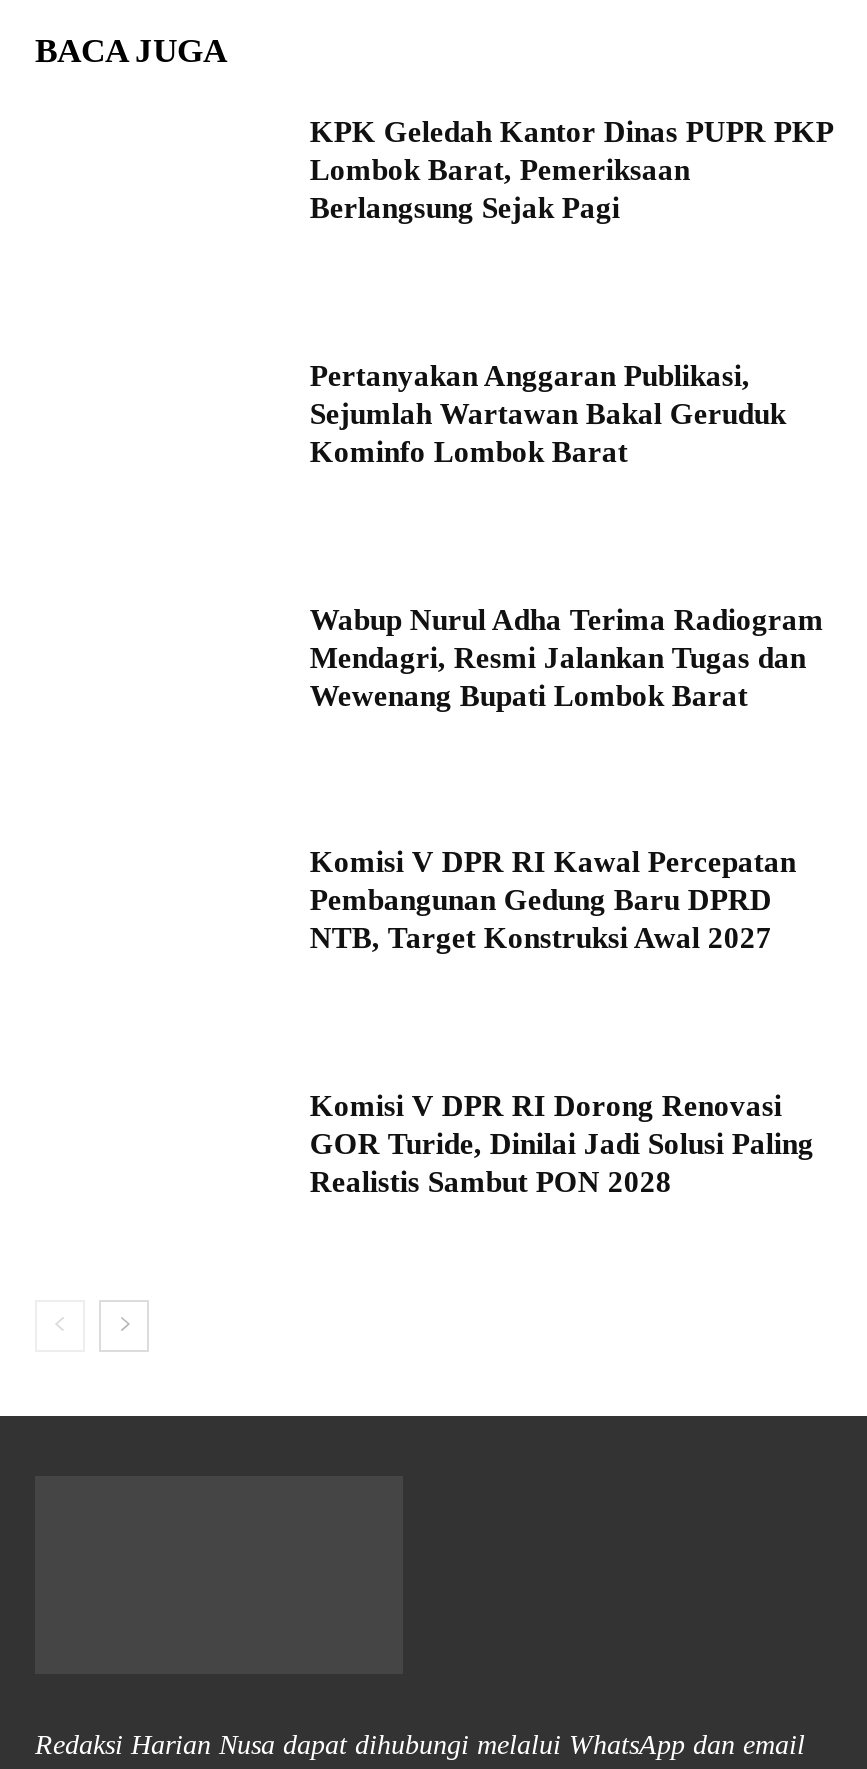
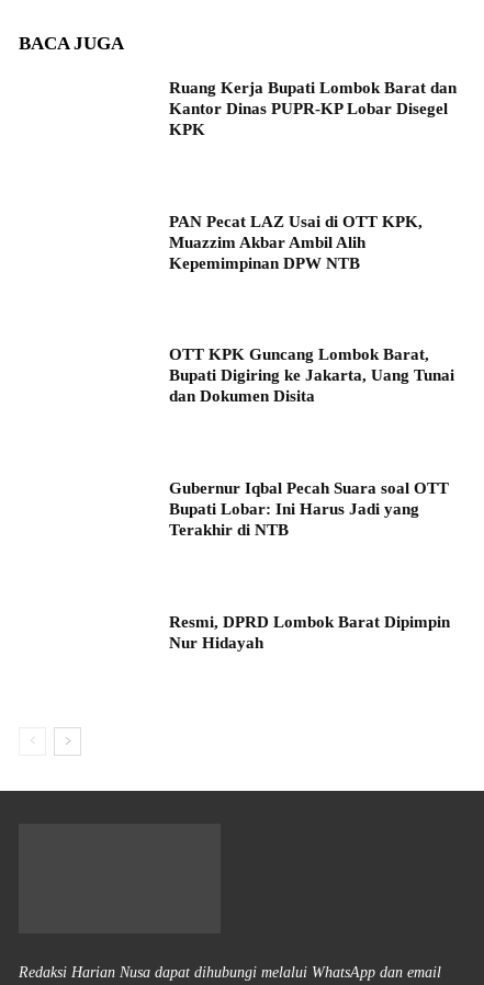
[310,117,834,225] KPK Geledah Kantor Dinas PUPR PKP | Lombok Barat, Pemeriksaan | Berlangsung Sejak Pagi -> [169,79,457,138] Ruang Kerja Bupati Lombok Barat dan | Kantor Dinas PUPR-KP Lobar Disegel | KPK
[310,360,786,468] Pertanyakan Anggaran Publikasi, | Sejumlah Wartawan Bakal Geruduk | Kominfo Lombok Barat -> [169,212,423,271] PAN Pecat LAZ Usai di OTT KPK, | Muazzim Akbar Ambil Alih | Kepemimpinan DPW NTB
[310,603,824,711] Wabup Nurul Adha Terima Radiogram | Mendagri, Resmi Jalankan Tugas dan | Wewenang Bupati Lombok Barat -> [169,346,455,405] OTT KPK Guncang Lombok Barat, | Bupati Digiring ke Jakarta, Uang Tunai | dan Dokumen Disita
[310,847,796,955] Komisi V DPR RI Kawal Percepatan | Pembangunan Gedung Baru DPRD | NTB, Target Konstruksi Awal 2027 -> [169,479,449,538] Gubernur Iqbal Pecah Suara soal OTT | Bupati Lobar: Ini Harus Jadi yang | Terakhir di NTB
[310,1090,814,1198] Komisi V DPR RI Dorong Renovasi | GOR Turide, Dinilai Jadi Solusi Paling | Realistis Sambut PON 2028 -> [169,613,450,651] Resmi, DPRD Lombok Barat Dipimpin | Nur Hidayah

